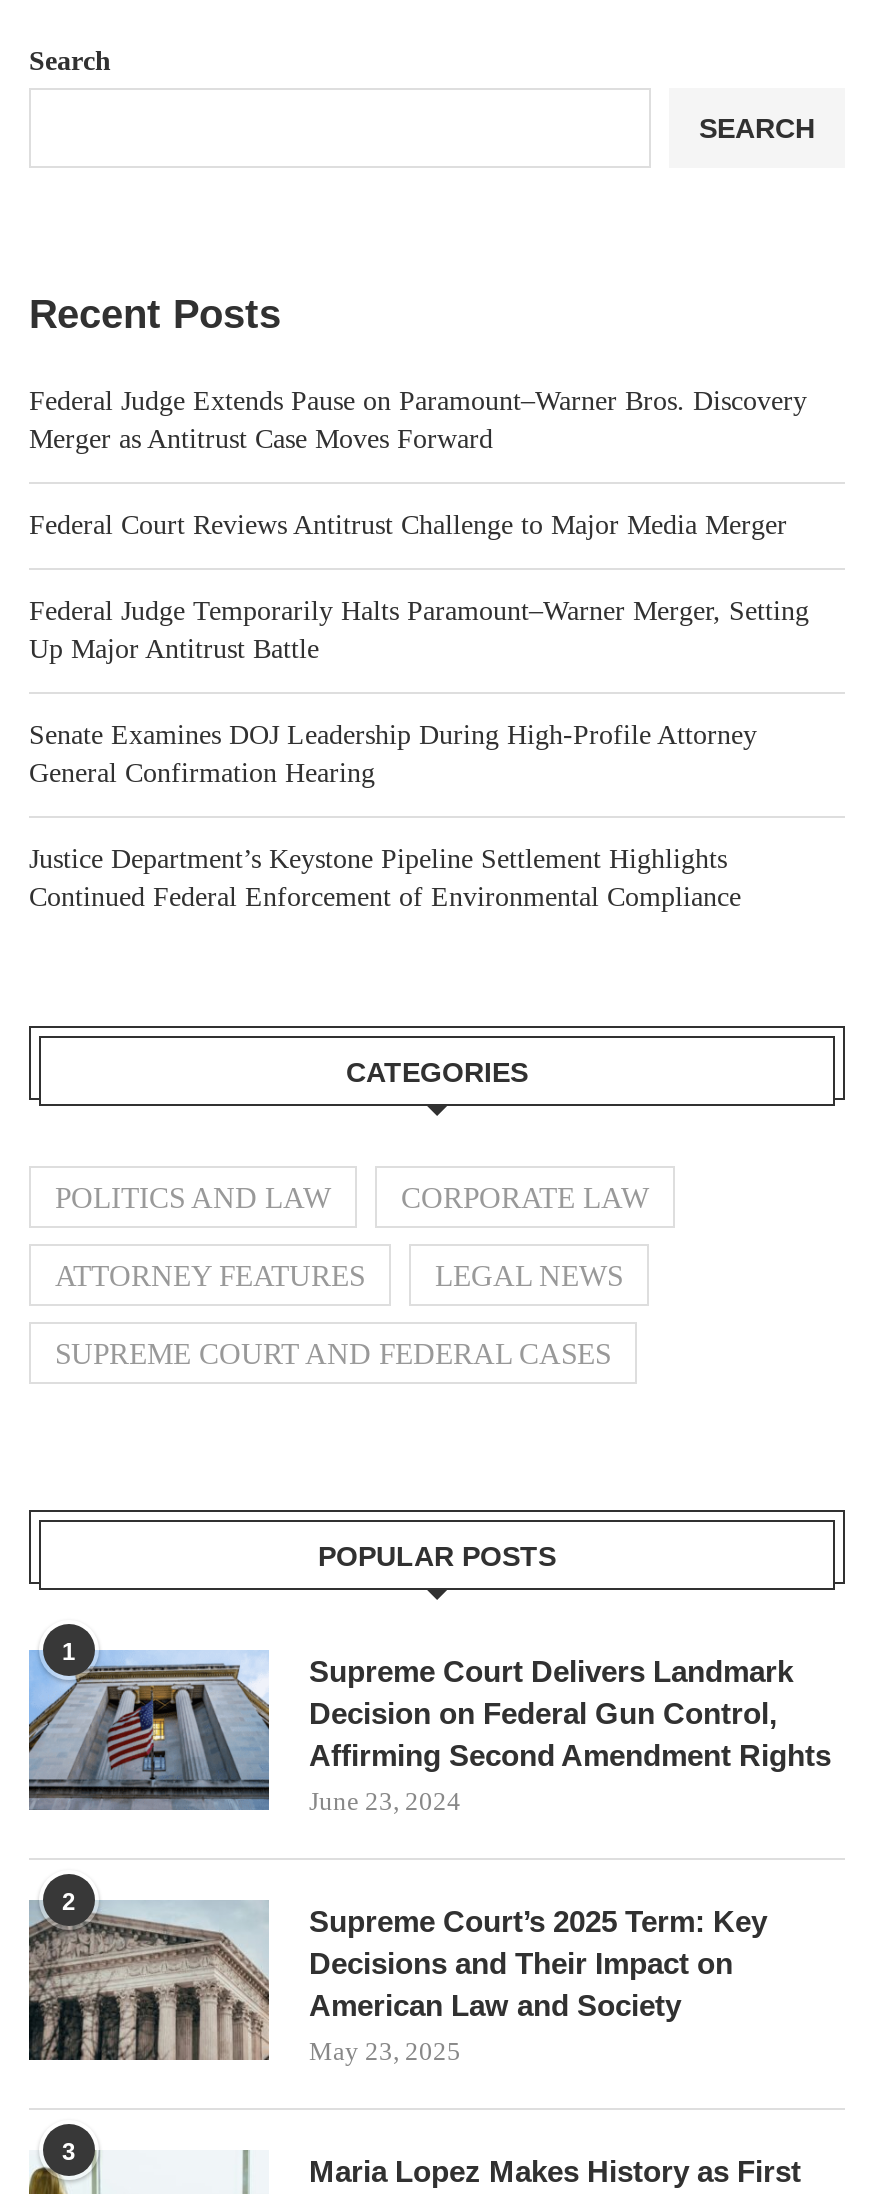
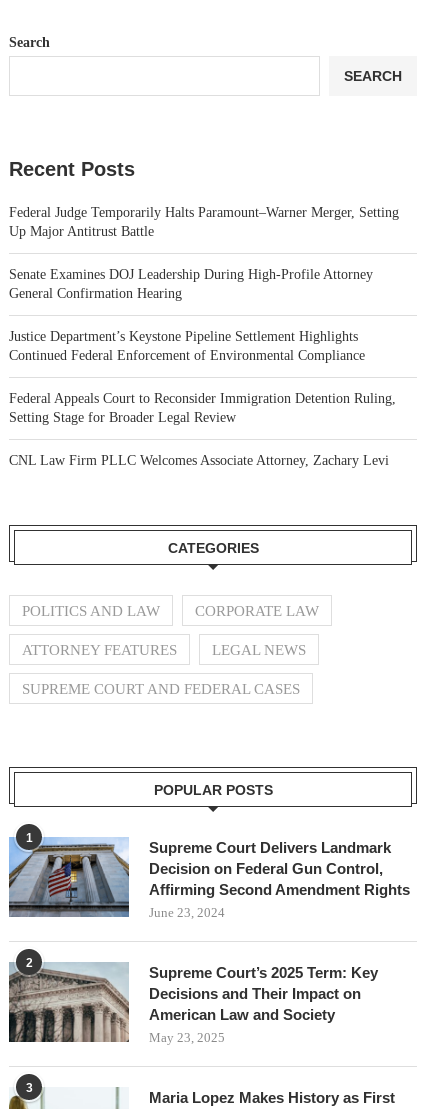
[29,387,807,541] Federal Judge Extends Pause on Paramount–Warner Bros. Discovery | Merger as Antitrust Case Moves Forward | Federal Court Reviews Antitrust Challenge to Major Media Merger -> none
moved [29,597,809,913] -> [9,205,399,363]: Federal Judge Temporarily Halts Paramount–Warner Merger, Setting | Up Major Antitrust Battle | Senate Examines DOJ Leadership During High-Profile Attorney | General Confirmation Hearing | Justice Department’s Keystone Pipeline Settlement Highlights | Continued Federal Enforcement of Environmental Compliance
none -> [9,391,396,468] Federal Appeals Court to Reconsider Immigration Detention Ruling, | Setting Stage for Broader Legal Review | CNL Law Firm PLLC Welcomes Associate Attorney, Zachary Levi

